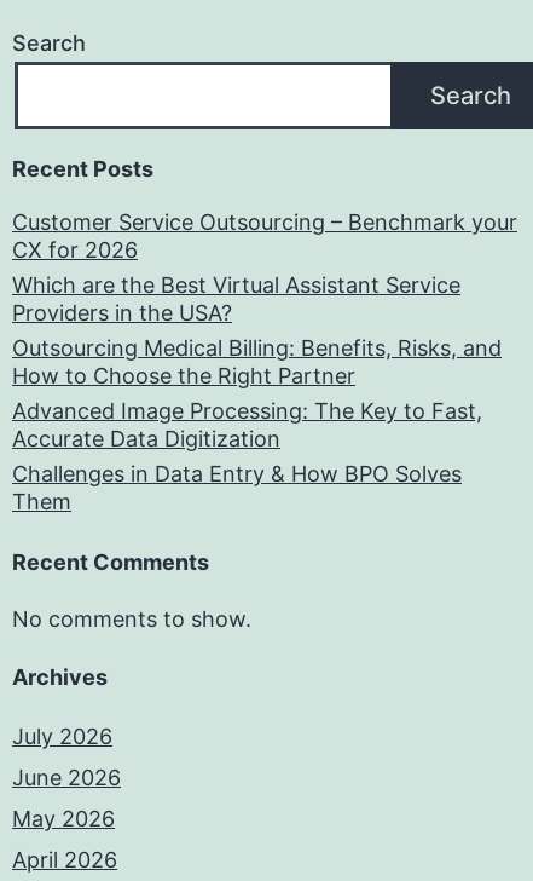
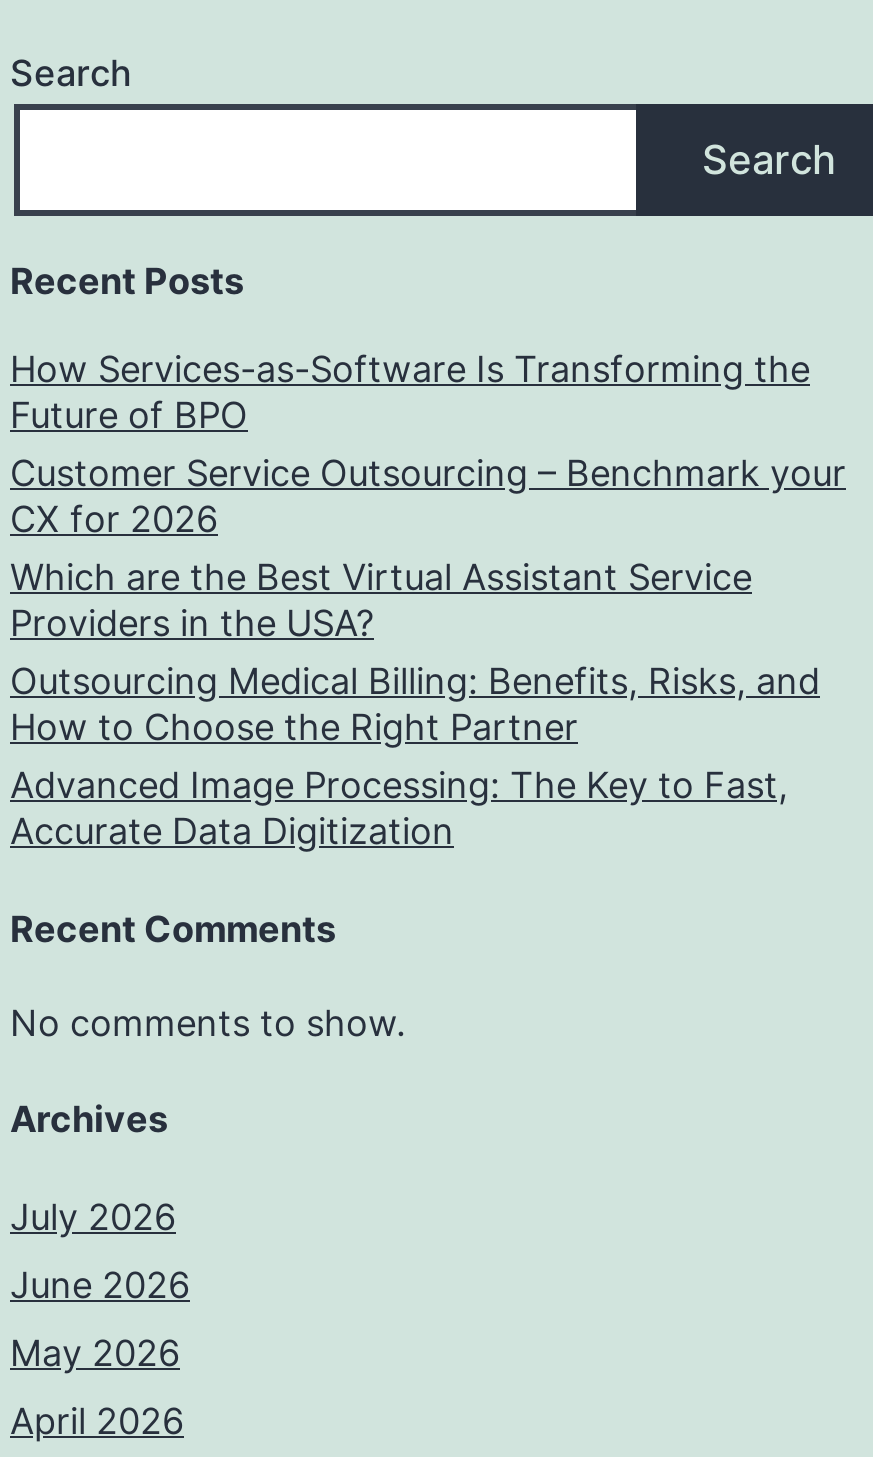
none -> [10,347,810,435] How Services-as-Software Is Transforming the | Future of BPO
moved [12,209,517,451] -> [10,451,846,851]: Customer Service Outsourcing – Benchmark your | CX for 2026 | Which are the Best Virtual Assistant Service | Providers in the USA? | Outsourcing Medical Billing: Benefits, Risks, and | How to Choose the Right Partner | Advanced Image Processing: The Key to Fast, | Accurate Data Digitization
[12,461,462,514] Challenges in Data Entry & How BPO Solves | Them -> none

